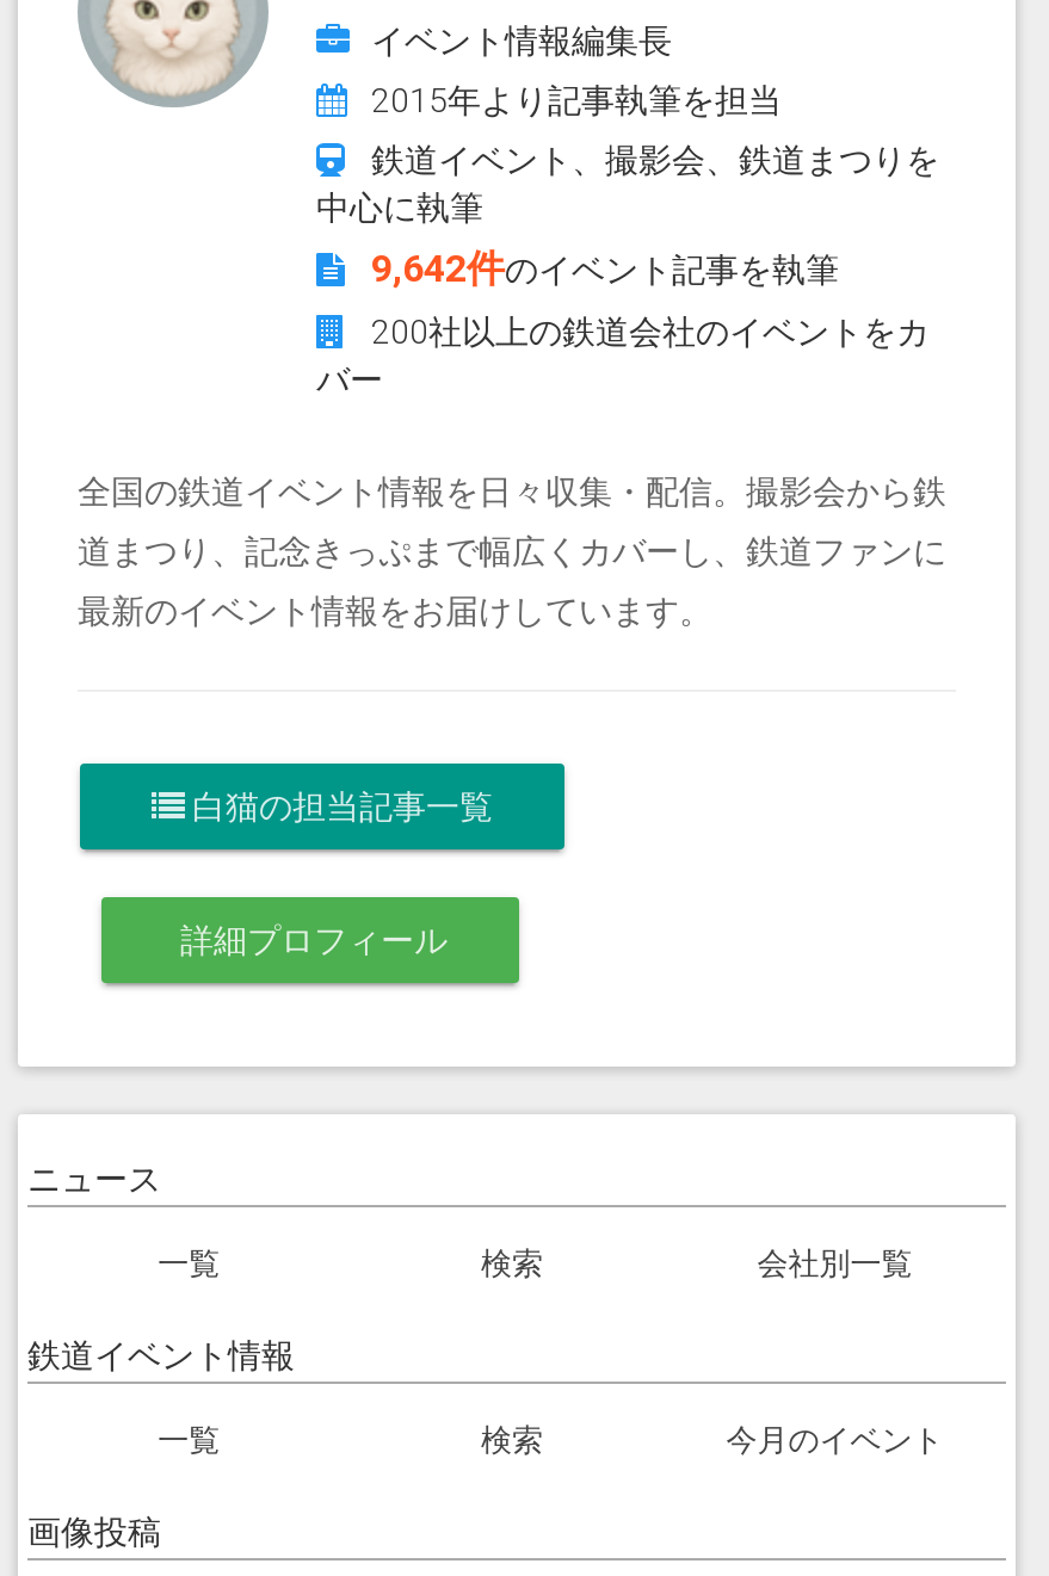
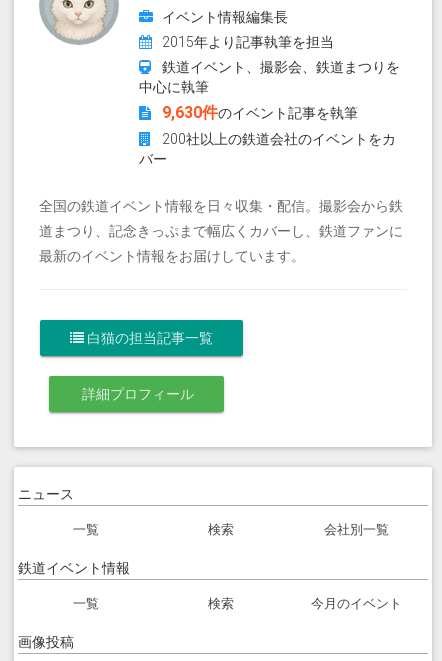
[371,246,839,291] 9,642件のイベント記事を執筆 -> [162,103,358,122] 9,630件のイベント記事を執筆

